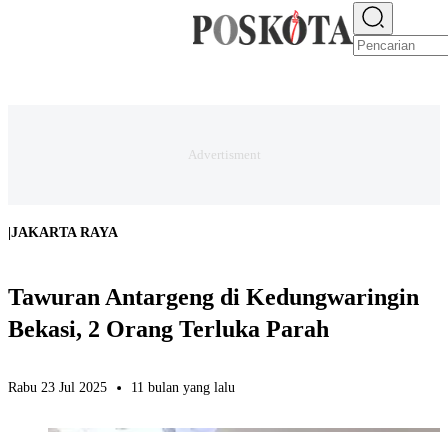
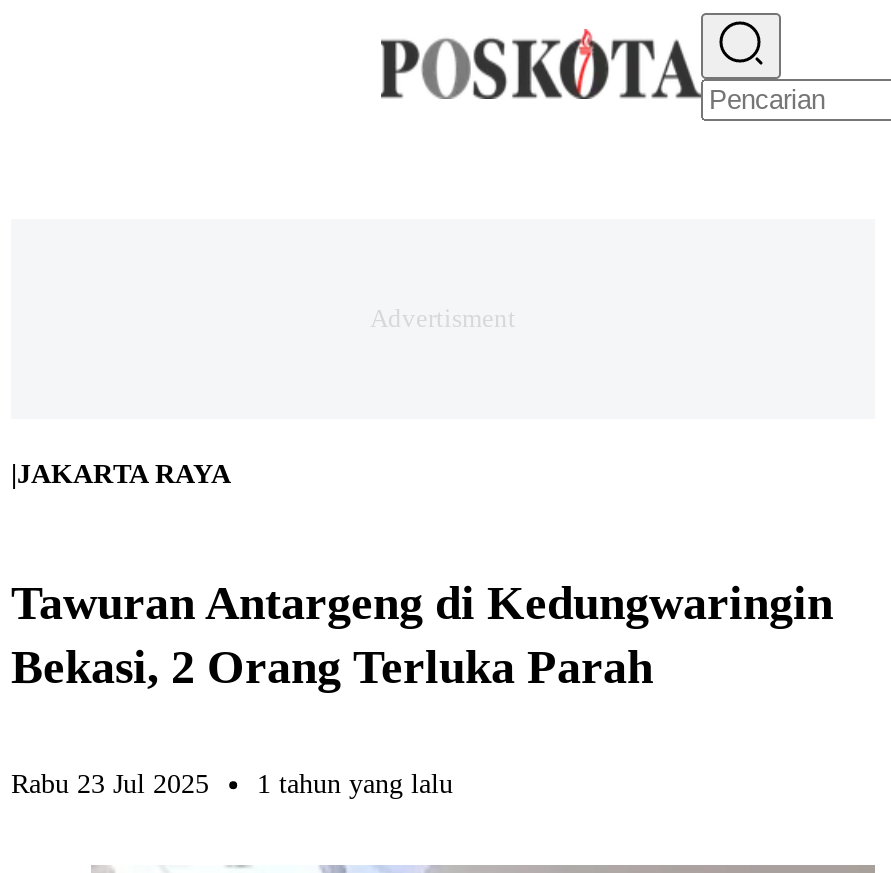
[131,380,235,395] 11 bulan yang lalu -> [257,770,453,800] 1 tahun yang lalu

